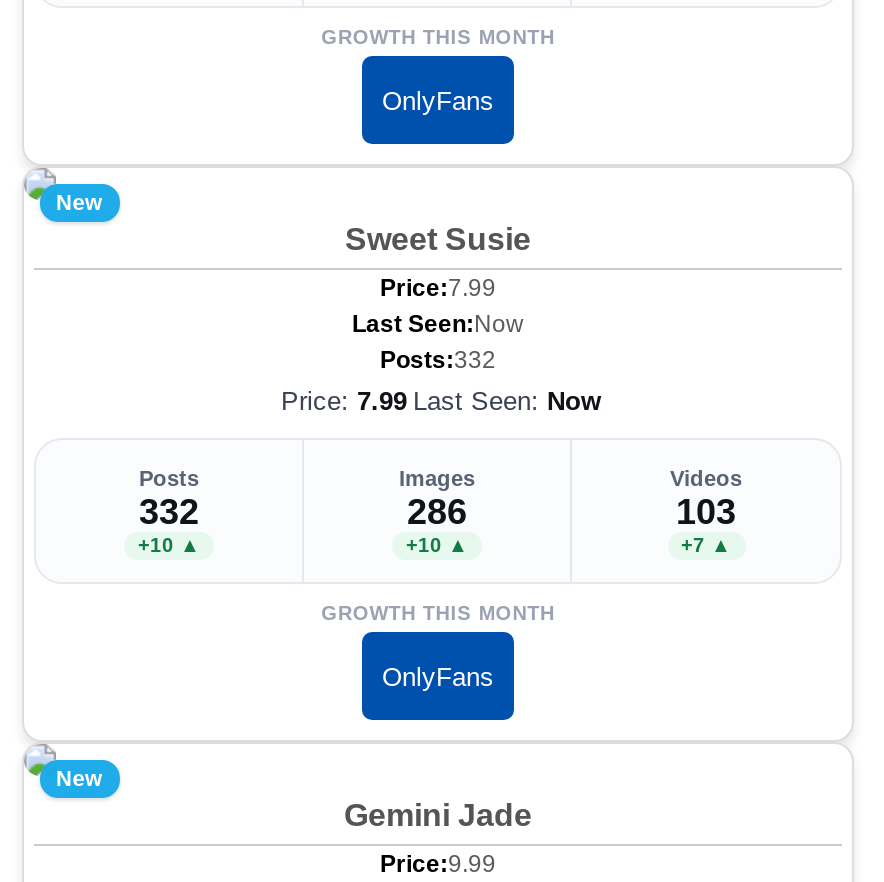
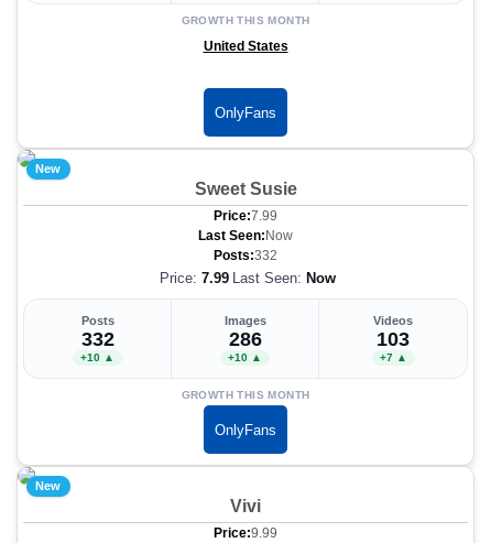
none -> [203,39,288,54] United States
[344,798,532,832] Gemini Jade -> [230,497,261,515] Vivi

